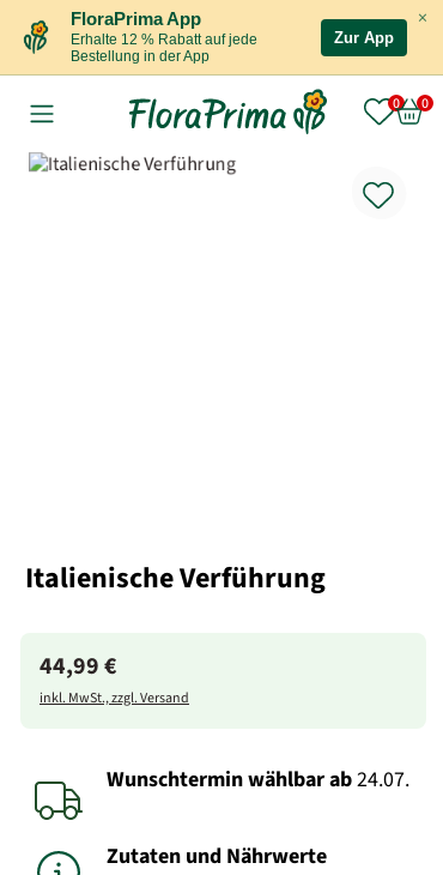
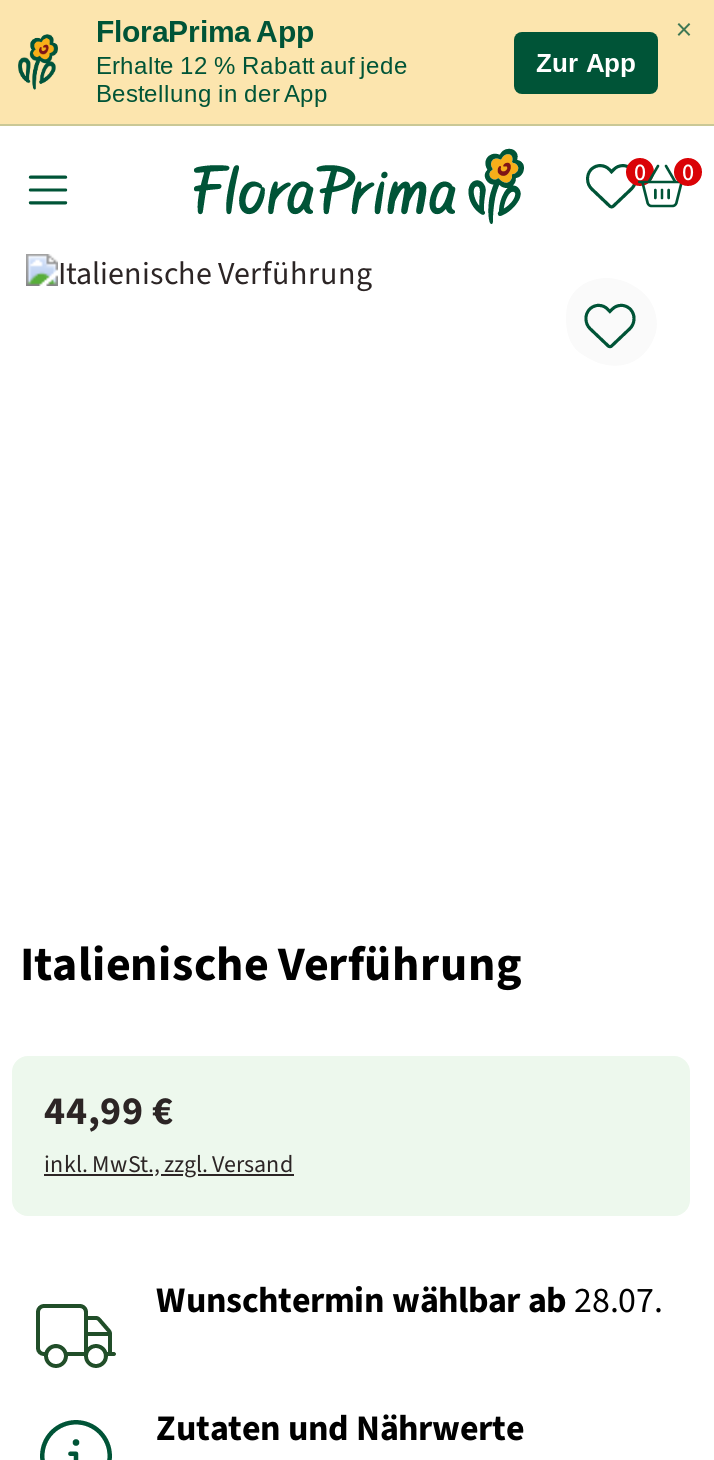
[107,765,409,793] Wunschtermin wählbar ab 24.07. -> [156,1276,662,1324] Wunschtermin wählbar ab 28.07.

